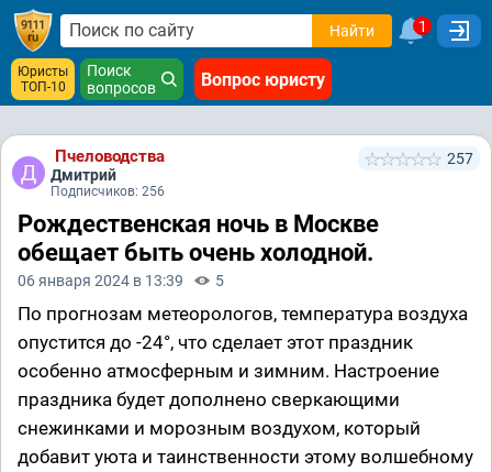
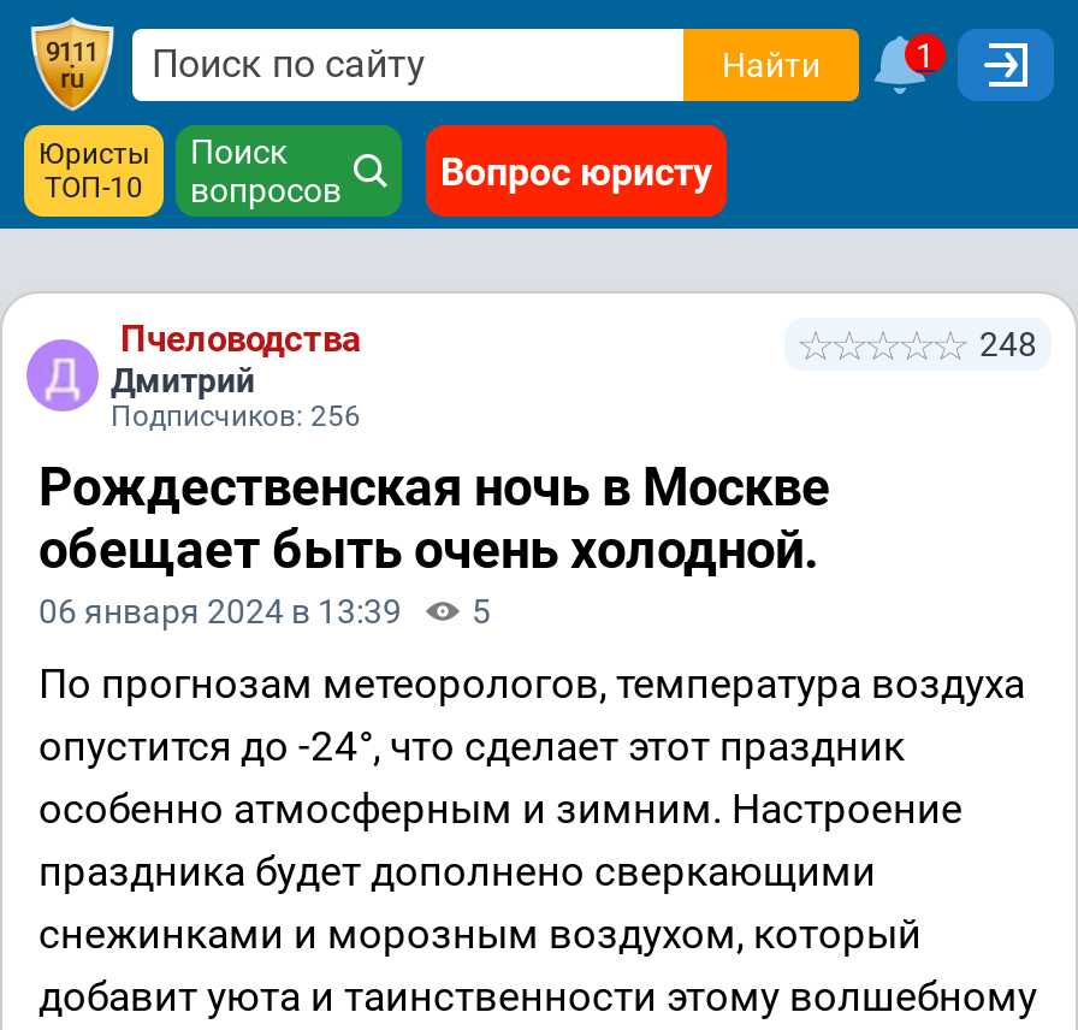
[447,150,473,167] 257 -> [979,325,1037,363] 248

